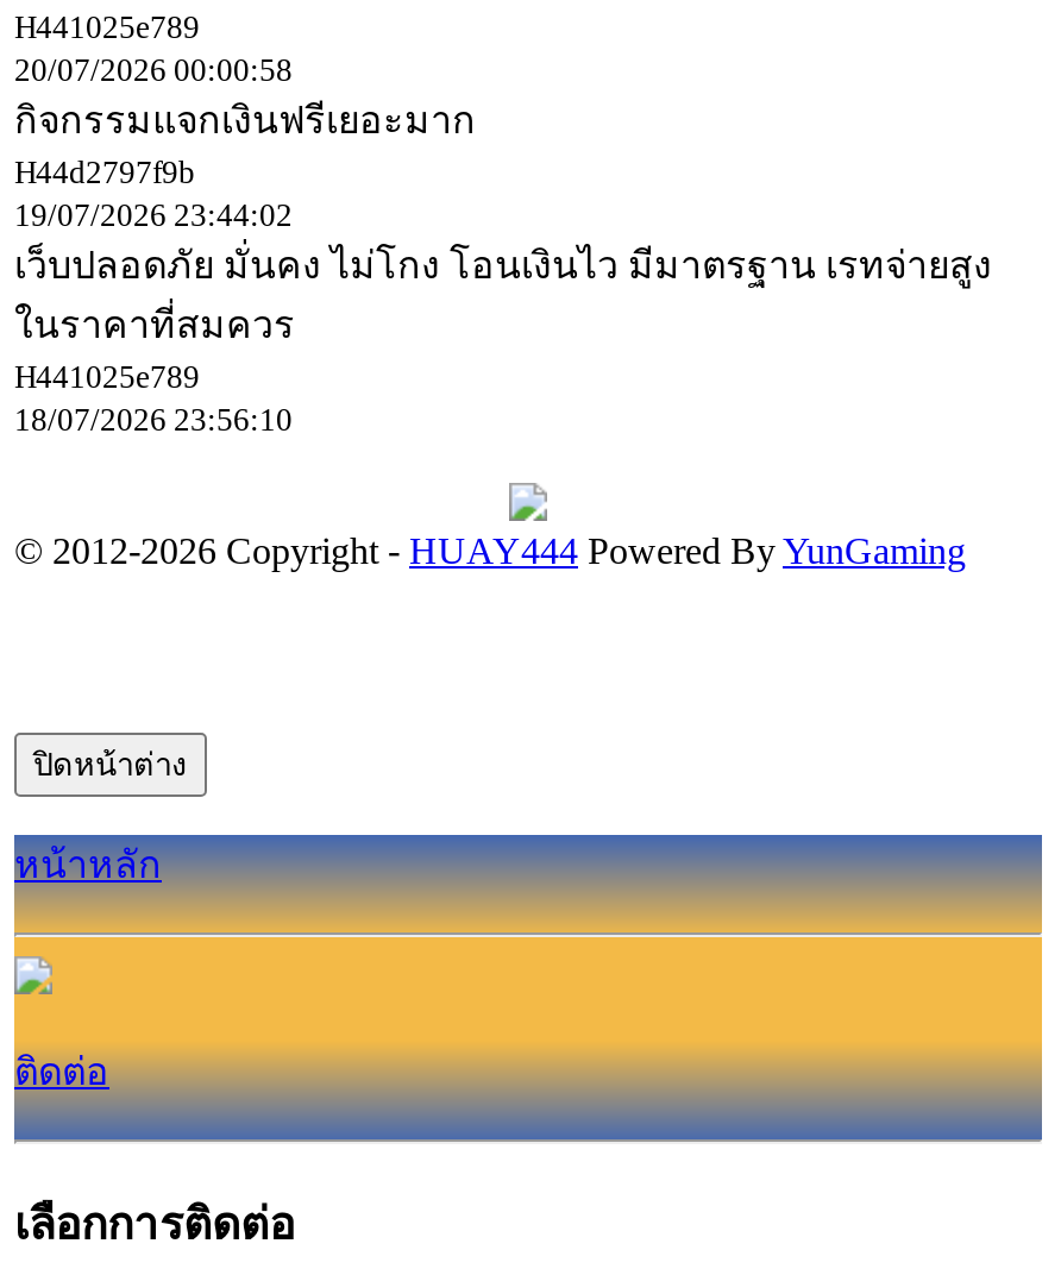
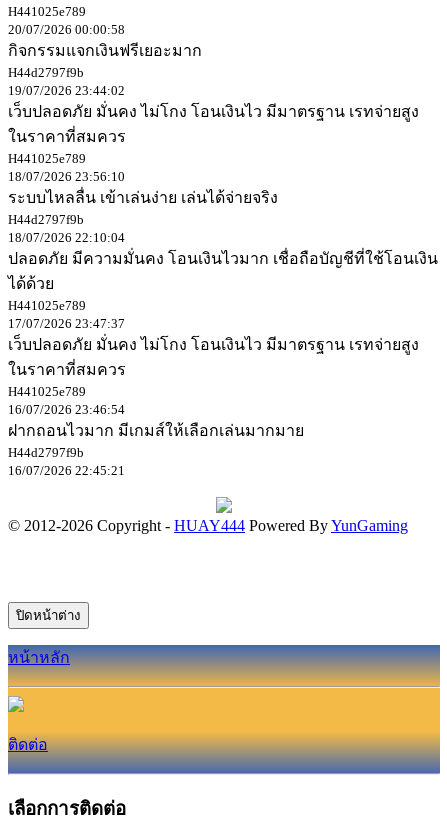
none -> [8,189,438,478] ระบบไหลลื่น เข้าเล่นง่าย เล่นได้จ่ายจริง | H44d2797f9b | 18/07/2026 22:10:04 | ปลอดภัย มีความมั่นคง โอนเงินไวมาก เชื่อถือบัญชีที่ใช้โอนเงิน | ได้ด้วย | H441025e789 | 17/07/2026 23:47:37 | เว็บปลอดภัย มั่นคง ไม่โกง โอนเงินไว มีมาตรฐาน เรทจ่ายสูง | ในราคาที่สมควร | H441025e789 | 16/07/2026 23:46:54 | ฝากถอนไวมาก มีเกมส์ให้เลือกเล่นมากมาย | H44d2797f9b | 16/07/2026 22:45:21

